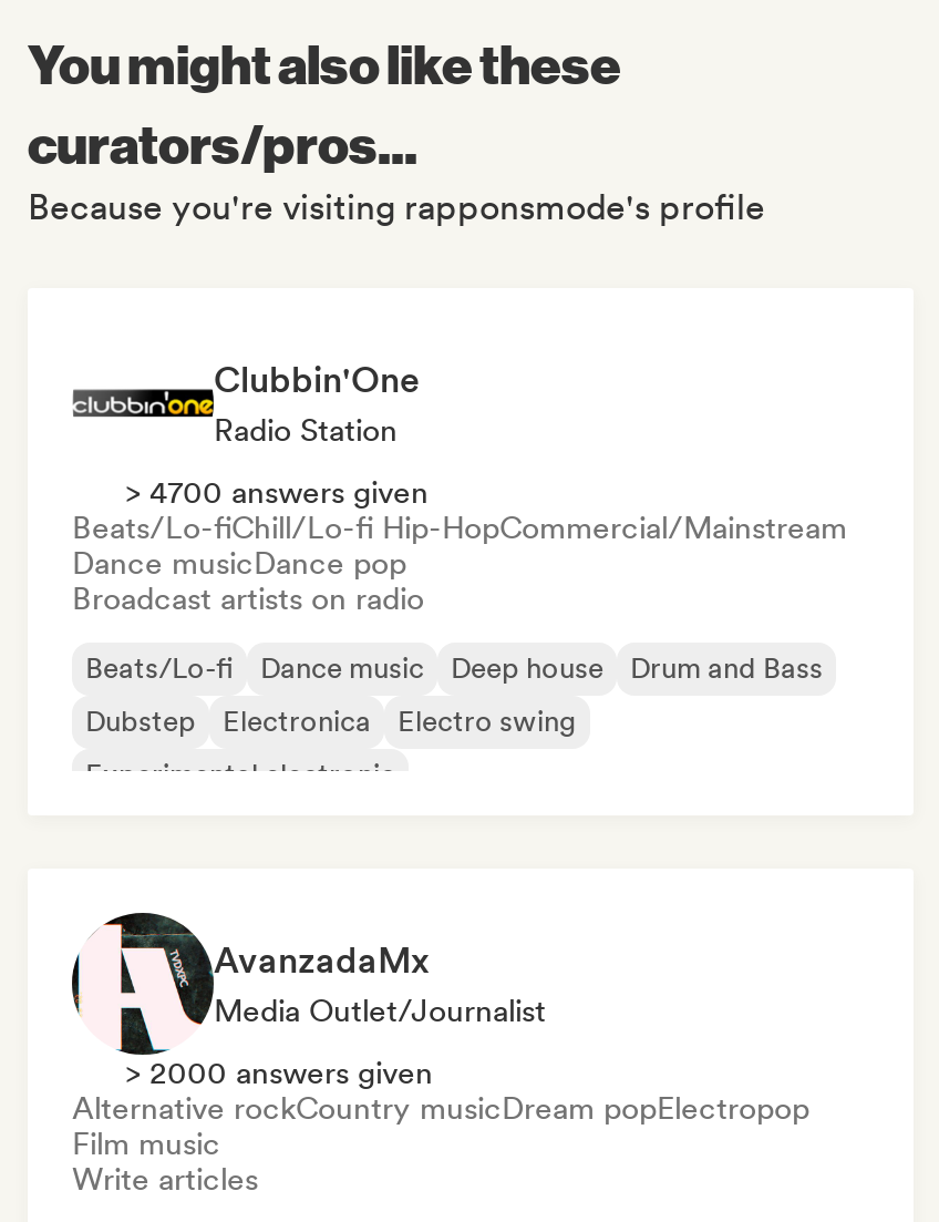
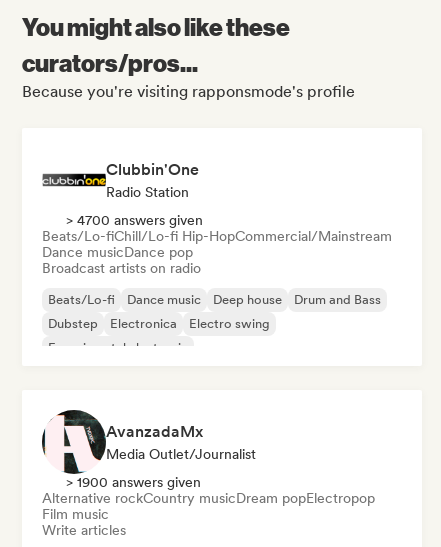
[125,1055,433,1090] > 2000 answers given -> [66,474,201,490] > 1900 answers given

